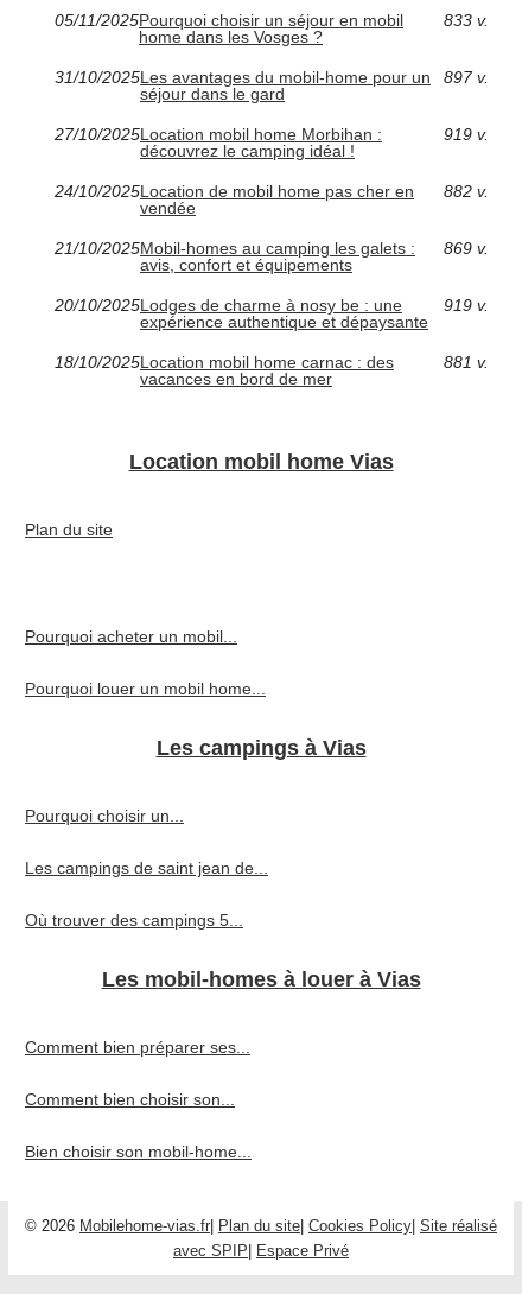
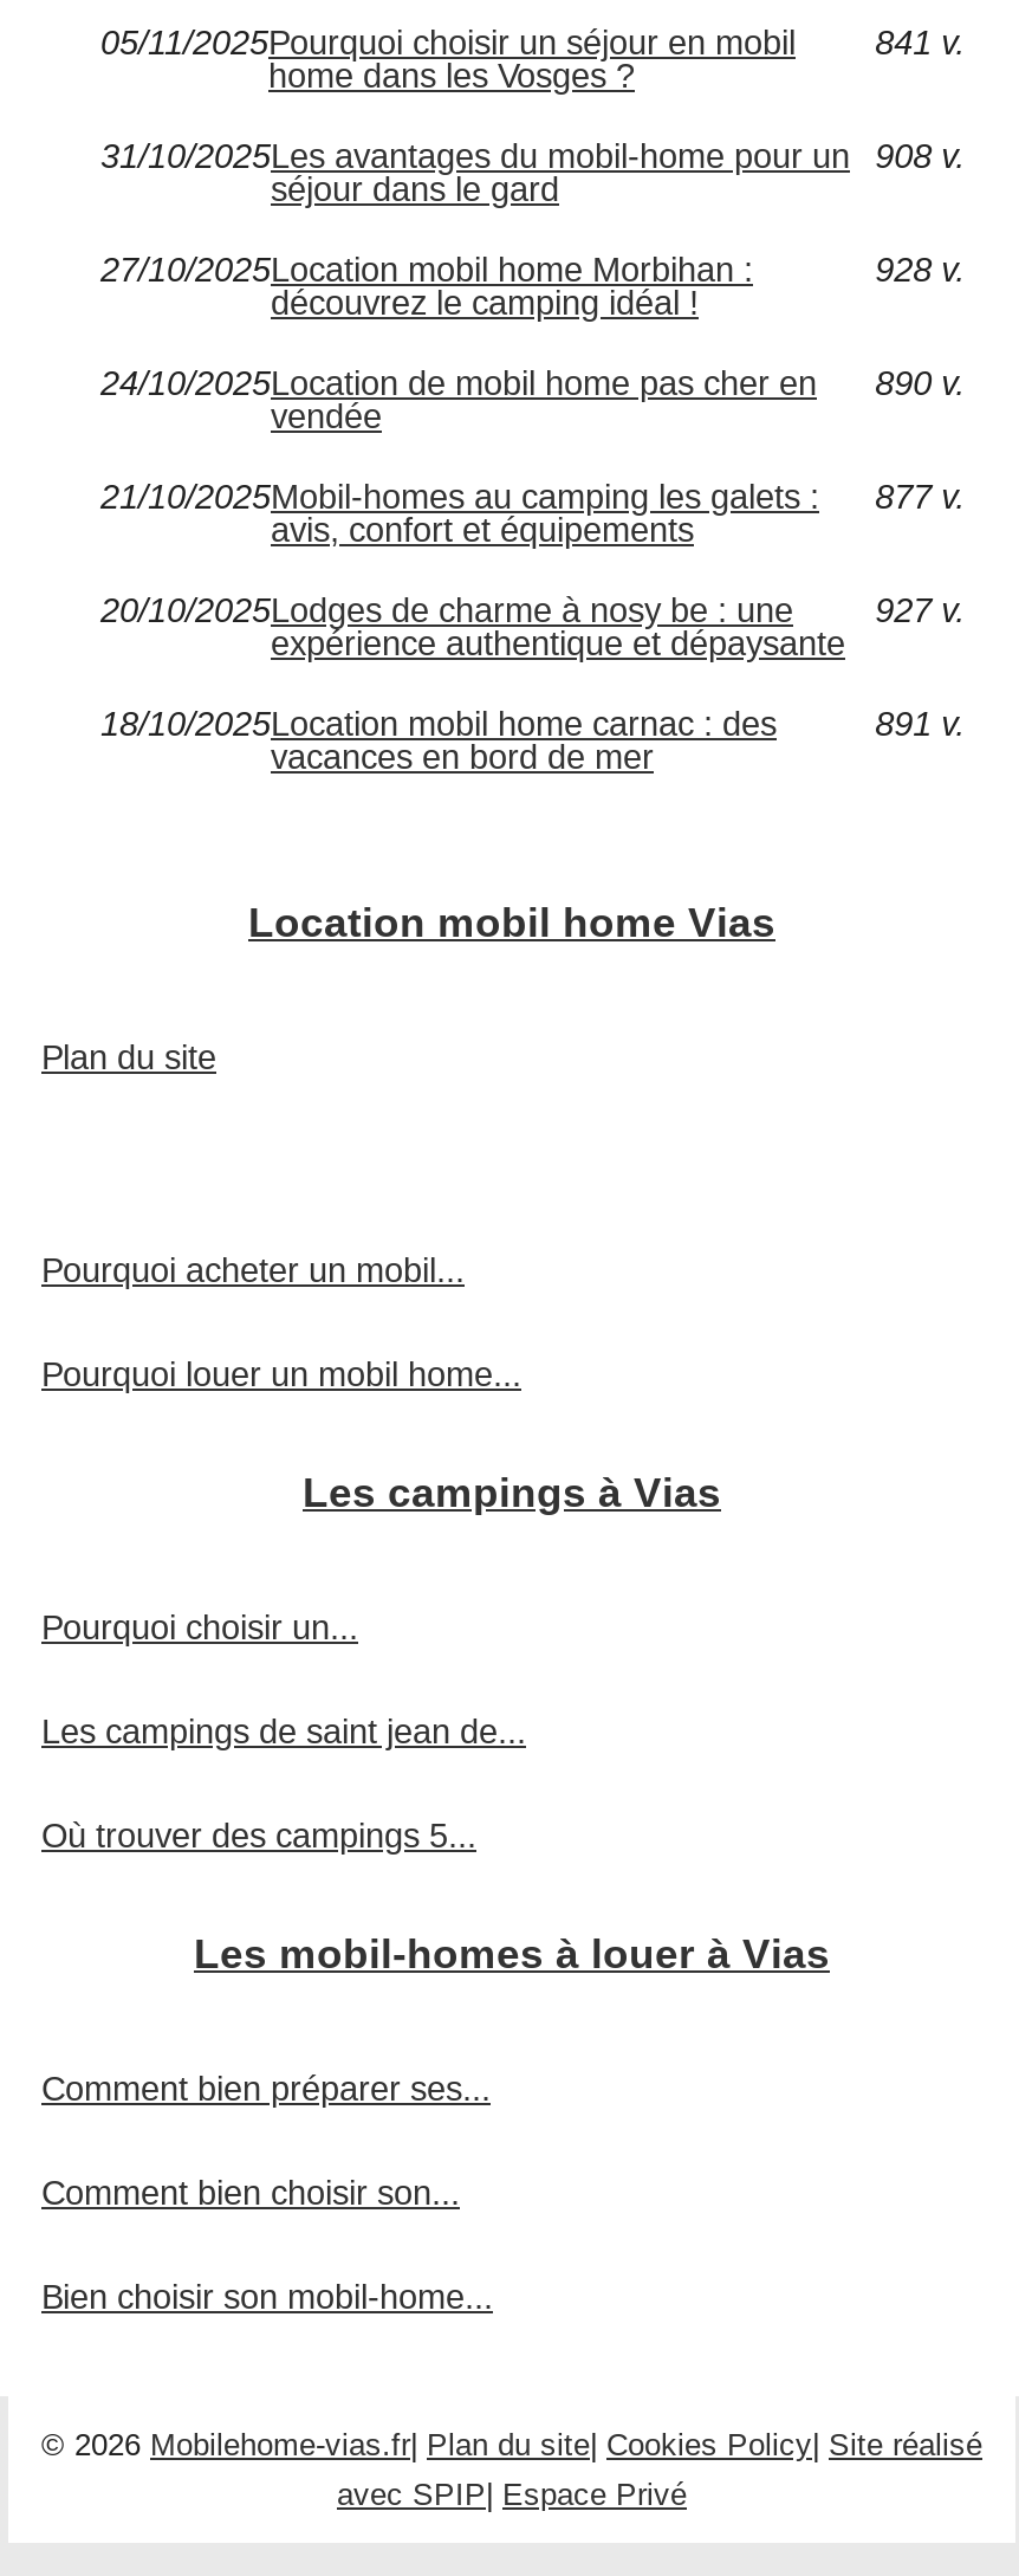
[443,11,488,30] 833 v. -> [875,24,965,62] 841 v.
[55,68,488,87] 31/10/2025Les avantages du mobil-home pour un 897 v. -> [100,137,965,175] 31/10/2025Les avantages du mobil-home pour un 908 v.
[443,125,488,144] 919 v. -> [875,251,965,289] 928 v.
[55,182,488,201] 24/10/2025Location de mobil home pas cher en 882 v. -> [100,365,965,402] 24/10/2025Location de mobil home pas cher en 890 v.
[55,239,488,258] 21/10/2025Mobil-homes au camping les galets : 869 v. -> [100,478,965,516] 21/10/2025Mobil-homes au camping les galets : 877 v.
[443,296,488,315] 919 v. -> [875,592,965,629] 927 v.
[443,353,488,372] 881 v. -> [875,705,965,743] 891 v.

